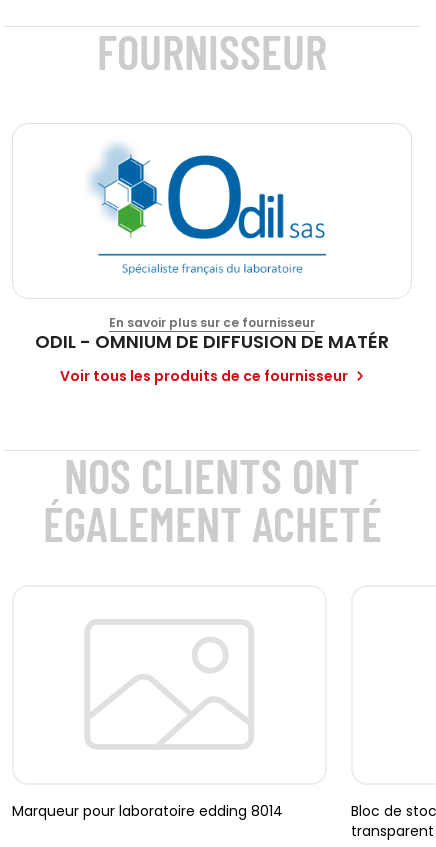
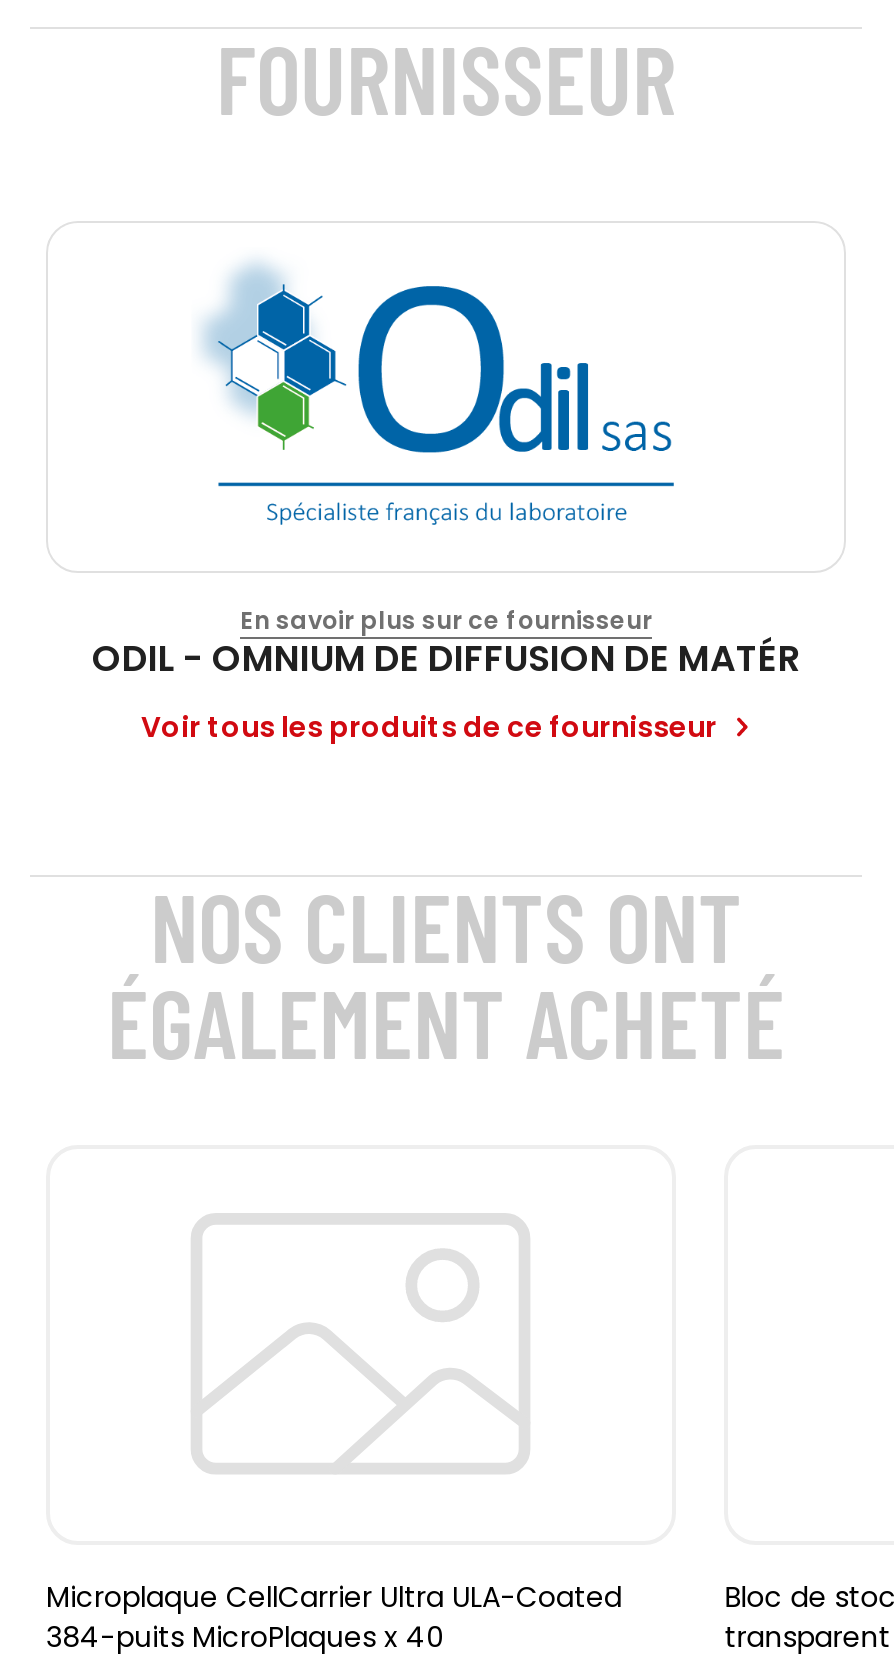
[12,801,283,821] Marqueur pour laboratoire edding 8014 -> [46,1577,622,1657] Microplaque CellCarrier Ultra ULA-Coated | 384-puits MicroPlaques x 40

